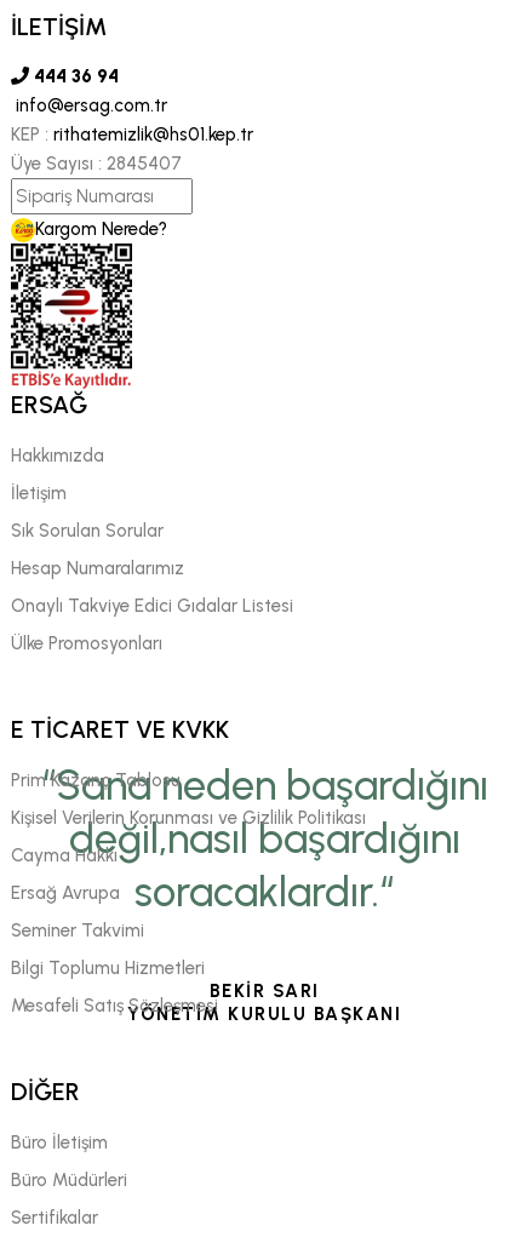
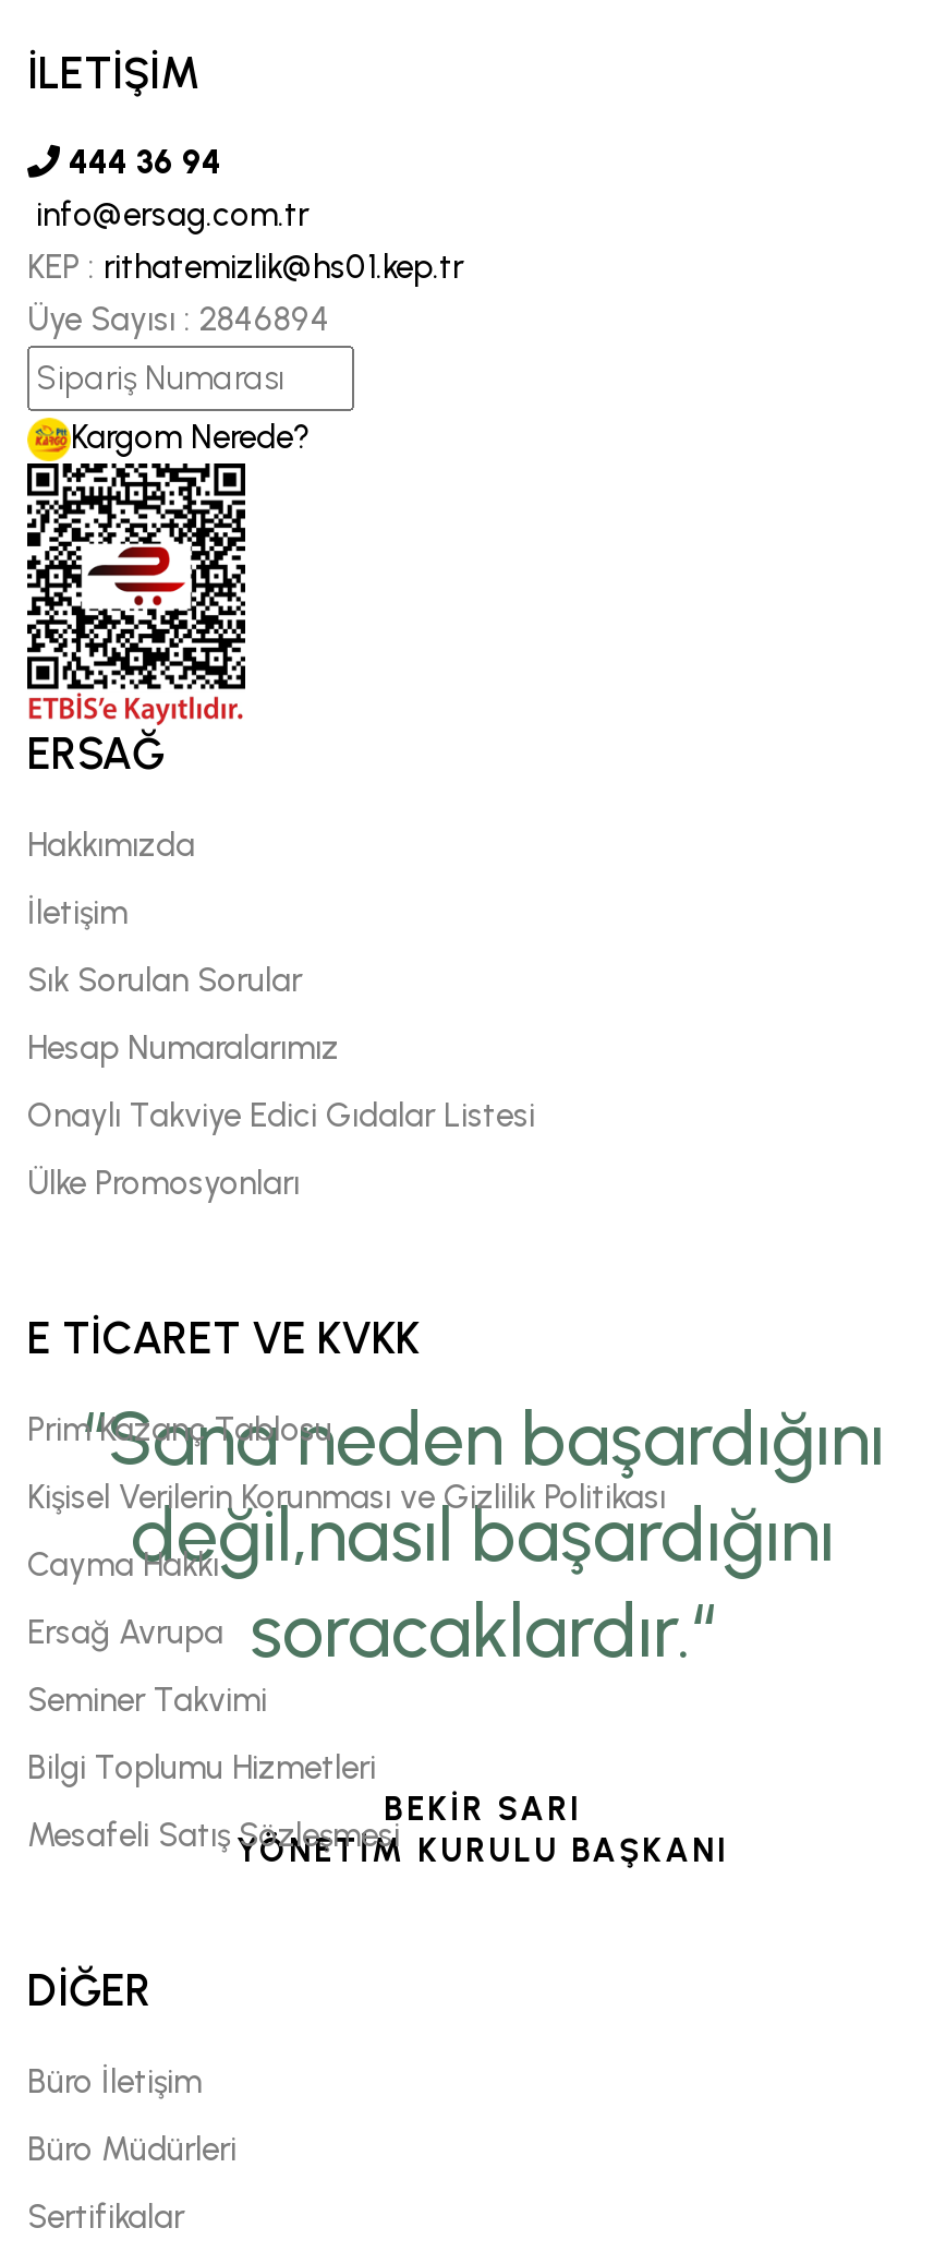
[11,152,182,174] Üye Sayısı : 2845407 -> [27,299,330,339] Üye Sayısı : 2846894

